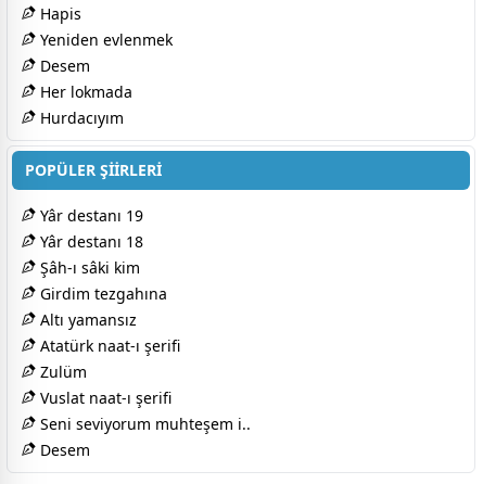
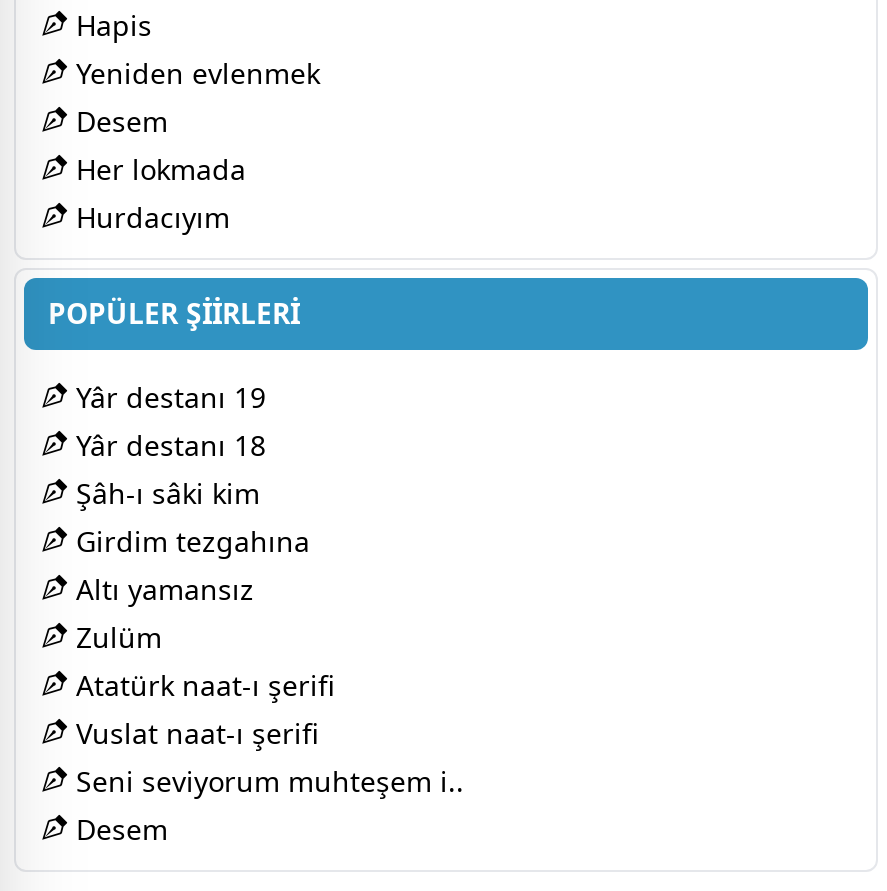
moved [36,335,180,355] -> [68,665,334,703]: Atatürk naat-ı şerifi
moved [36,361,87,381] -> [68,617,162,655]: Zulüm

